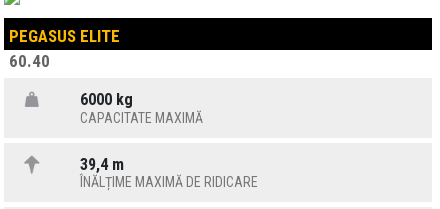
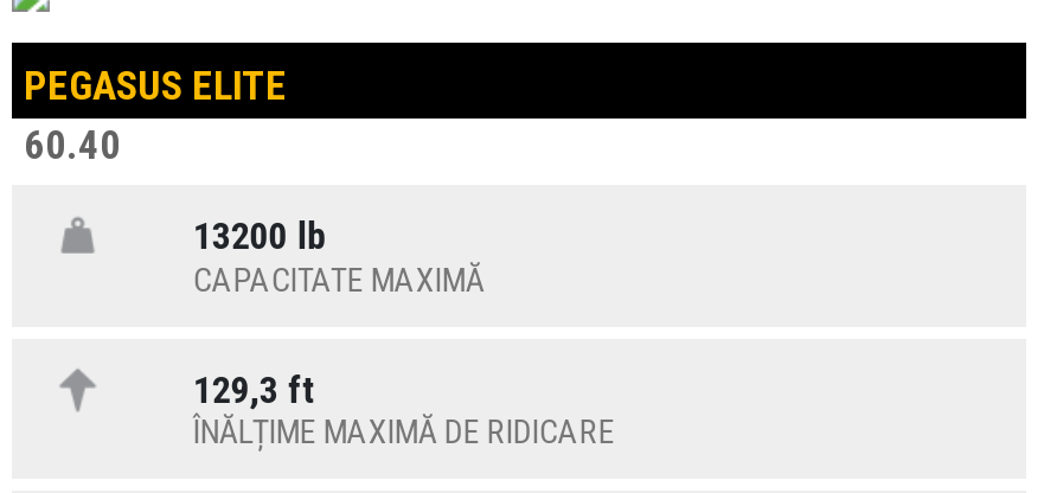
[80,90,133,109] 6000 kg -> [193,214,325,259] 13200 lb
[80,155,124,174] 39,4 m -> [193,367,316,412] 129,3 ft

